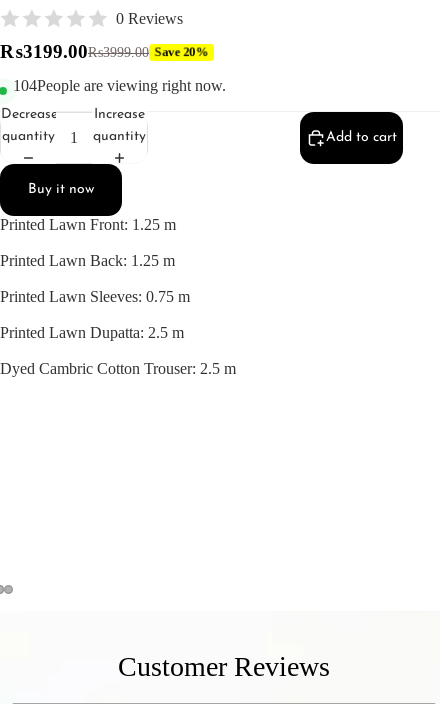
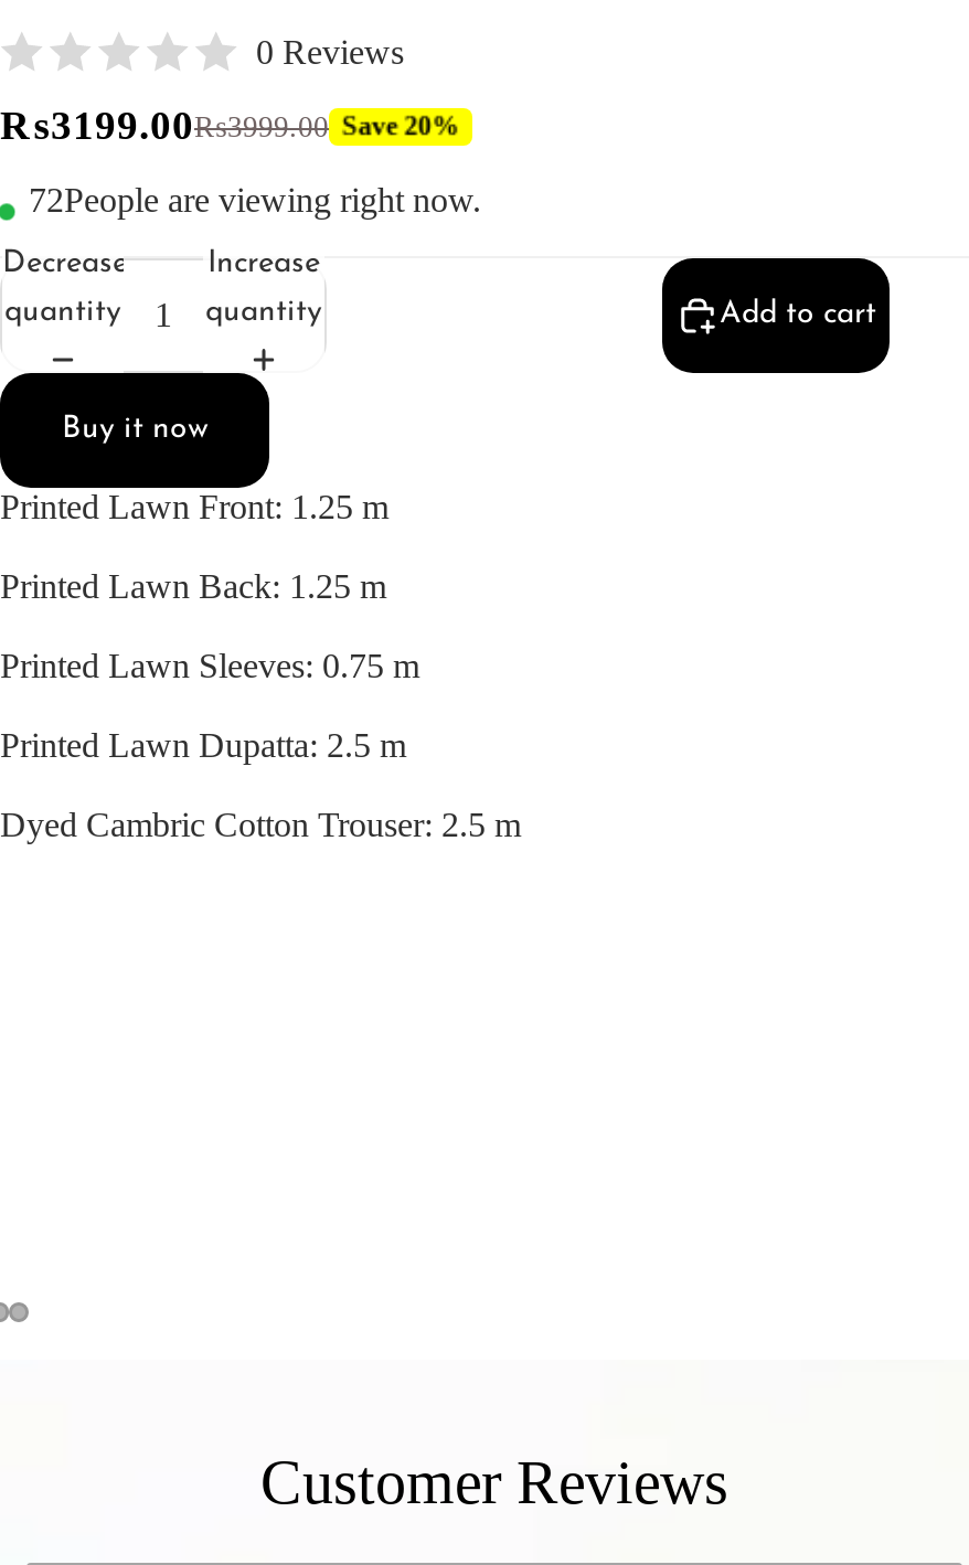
[13,77,226,94] 104People are viewing right now. -> [29,182,481,219] 72People are viewing right now.

